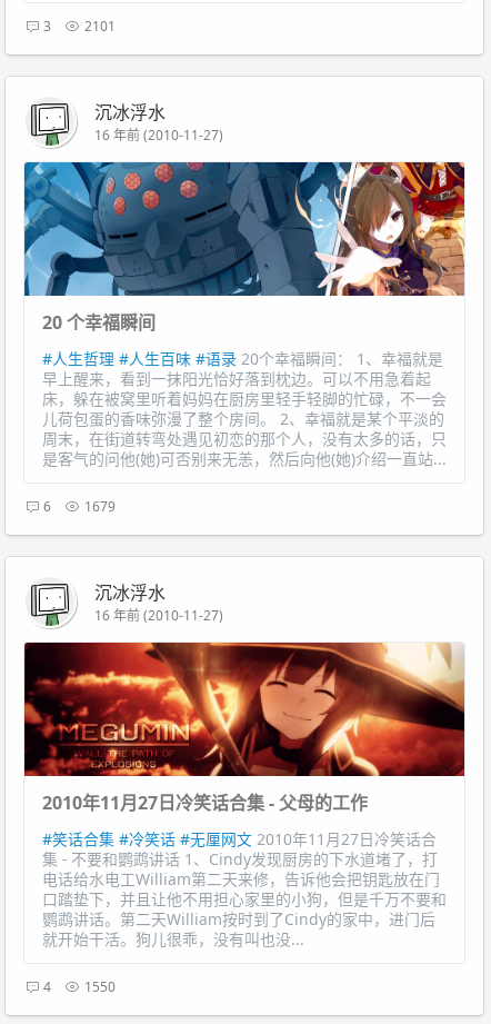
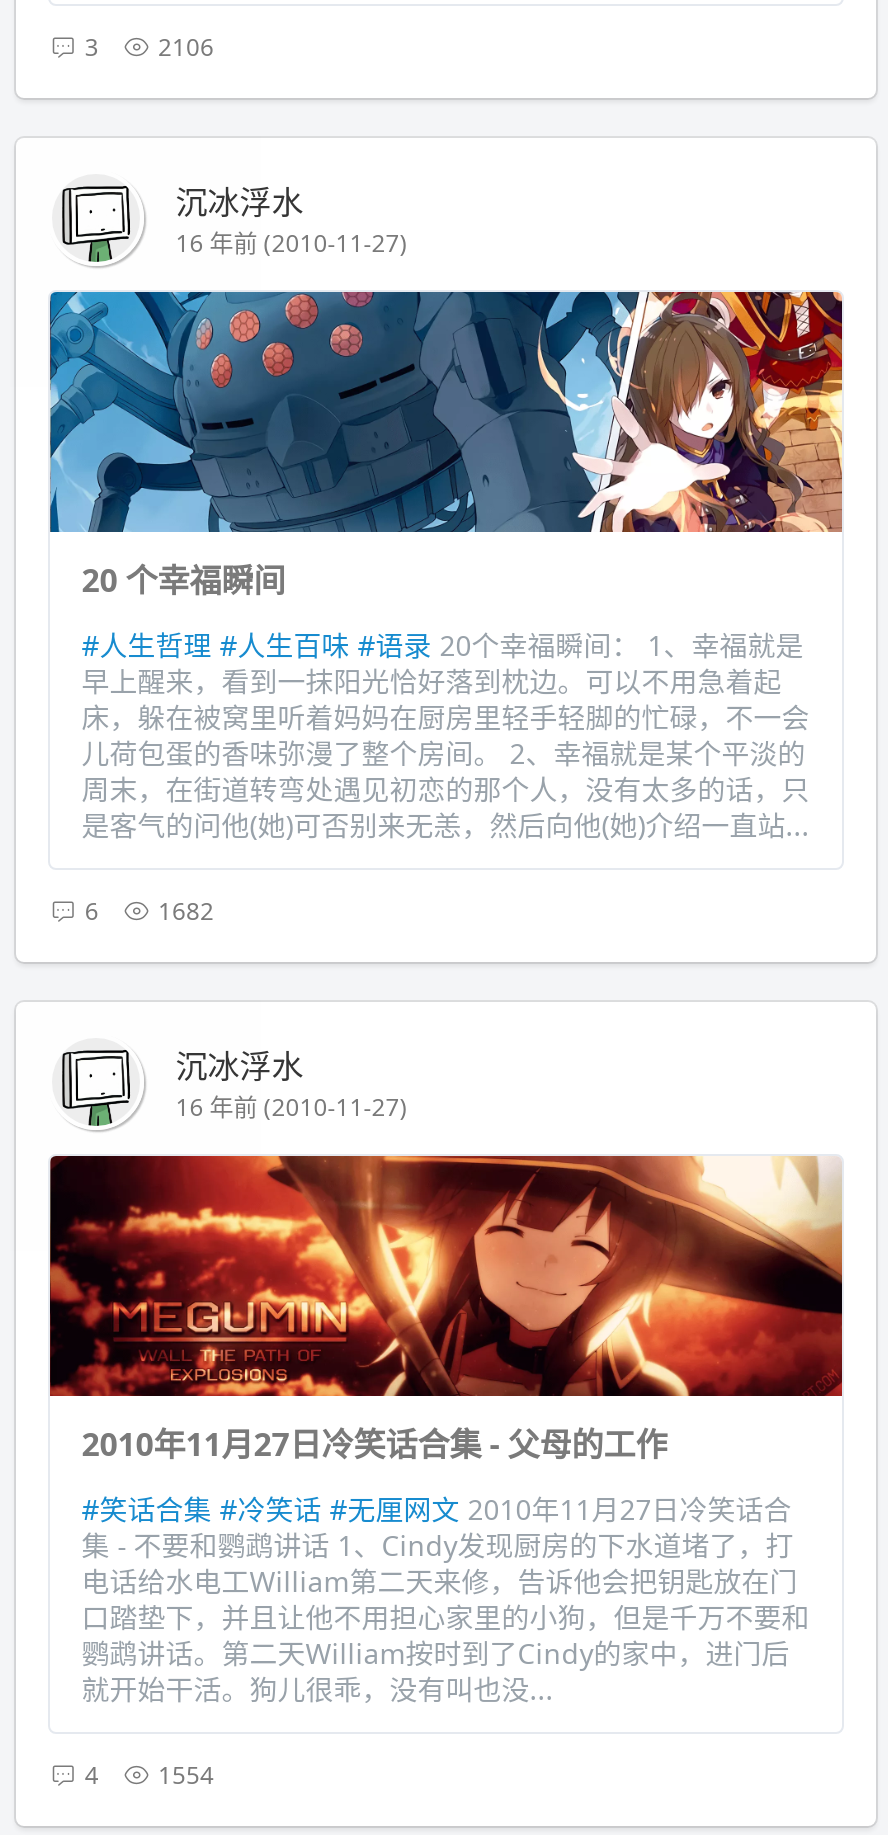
[40,17,116,36] 3 2101 -> [79,30,214,64] 3 2106
[40,497,116,516] 6 1679 -> [79,894,214,928] 6 1682
[40,978,116,996] 4 1550 -> [79,1758,214,1792] 4 1554

